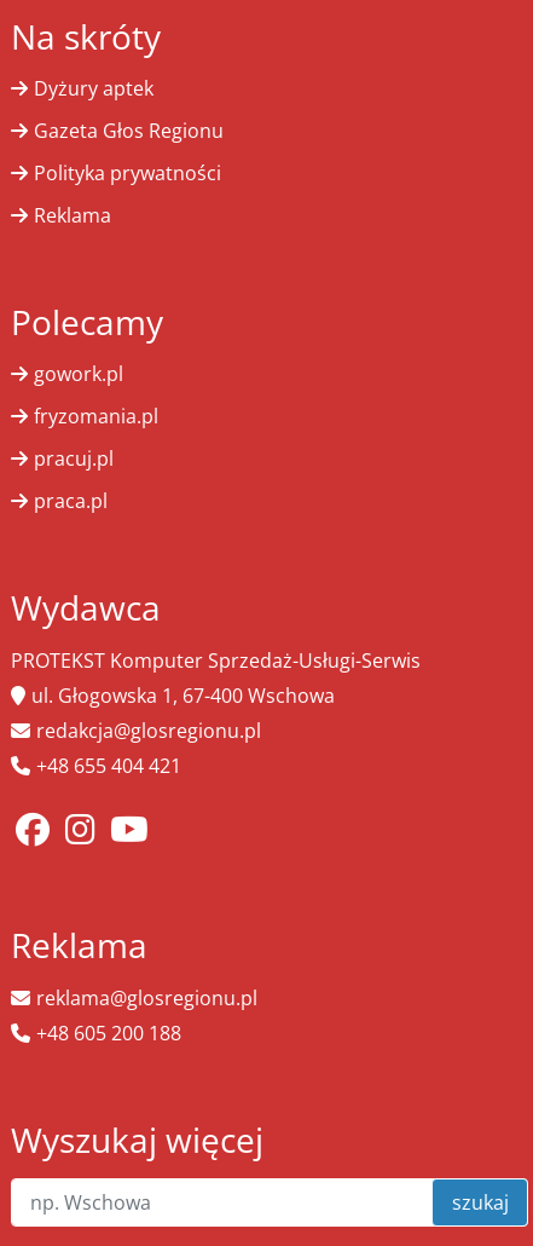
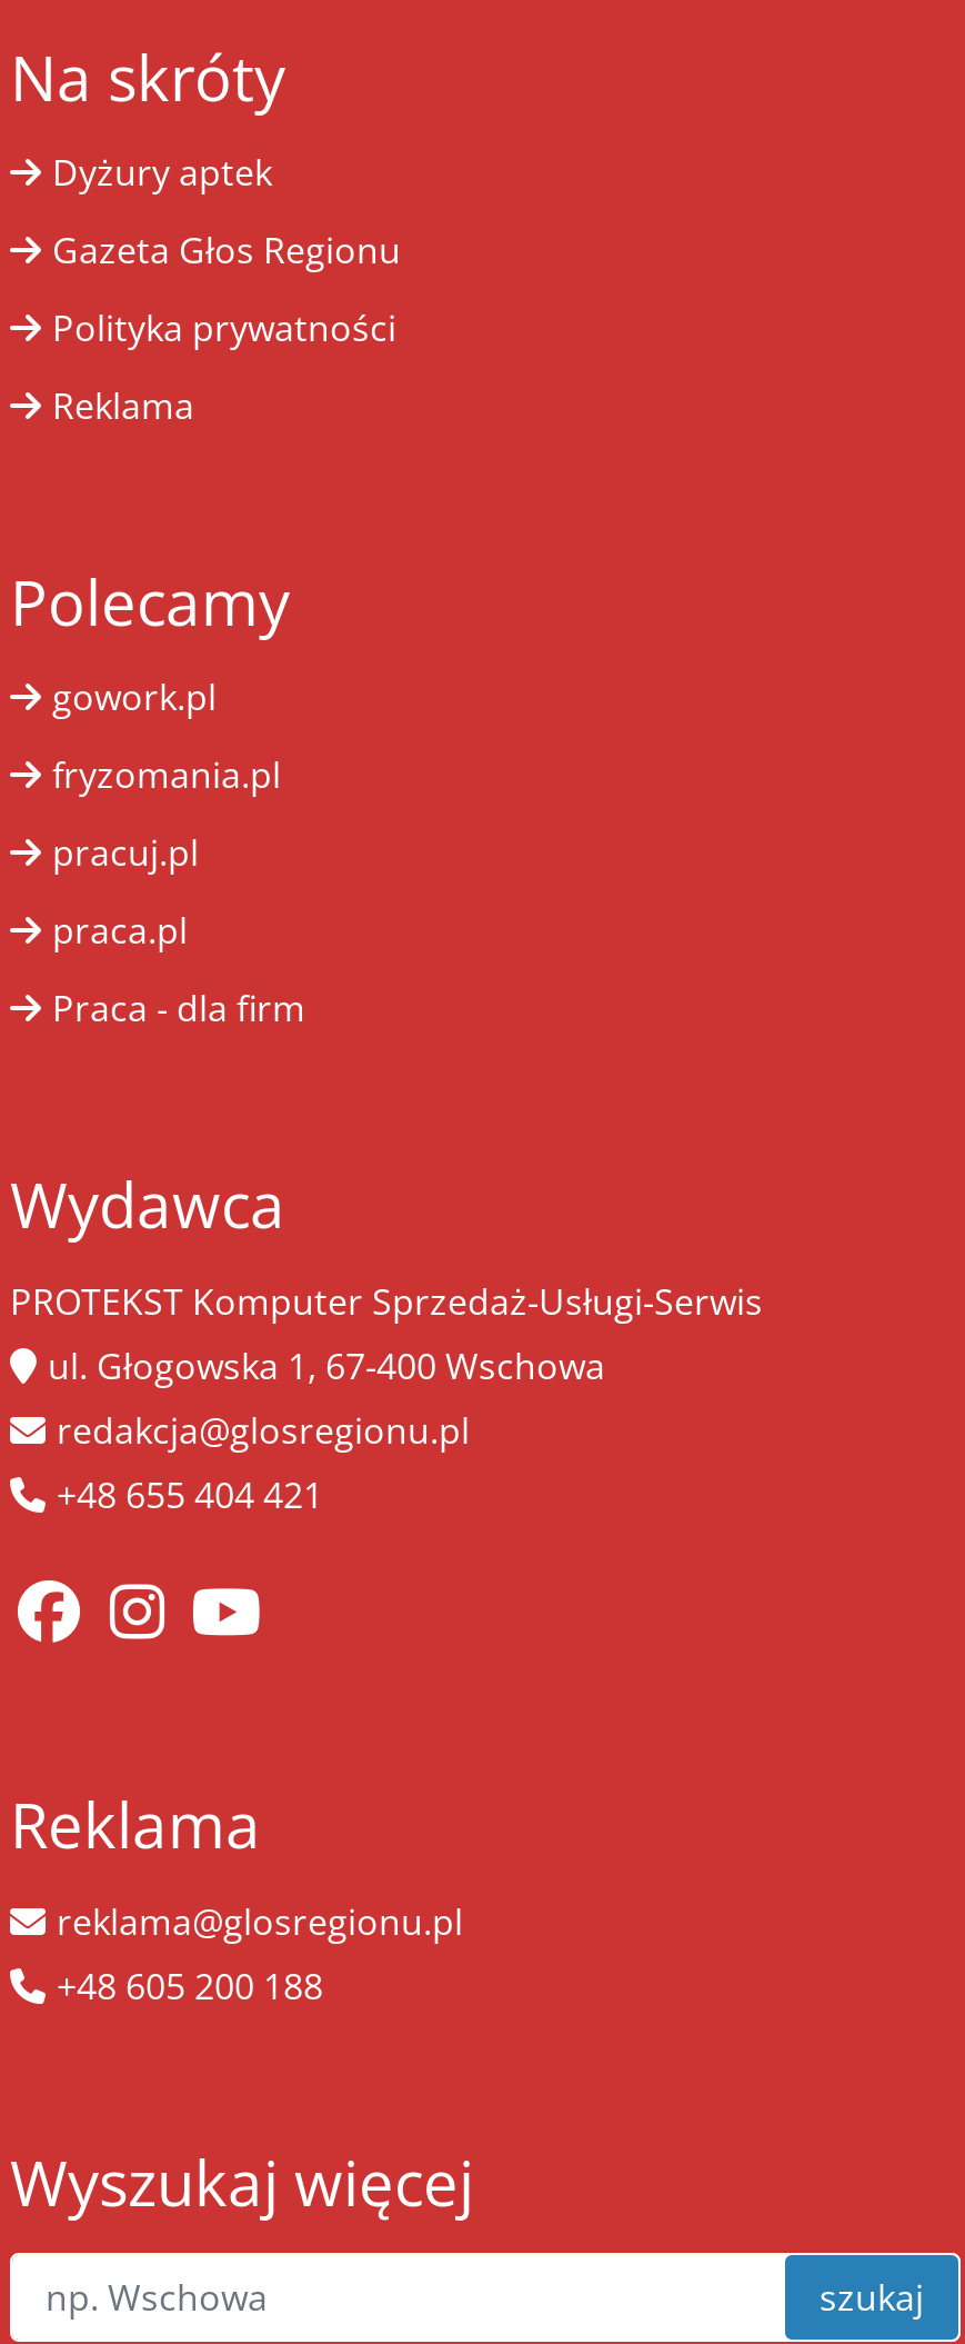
none -> [52,984,305,1033] Praca - dla firm

